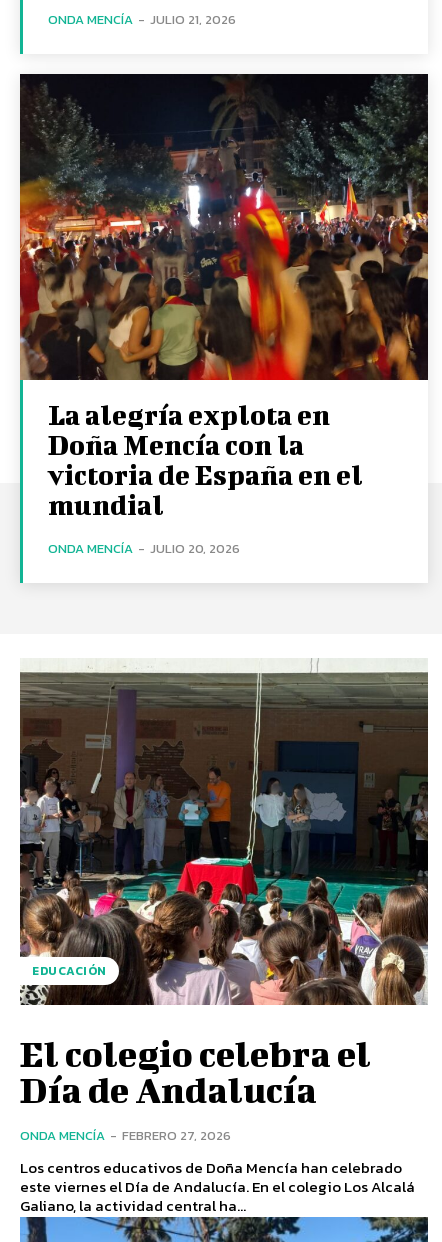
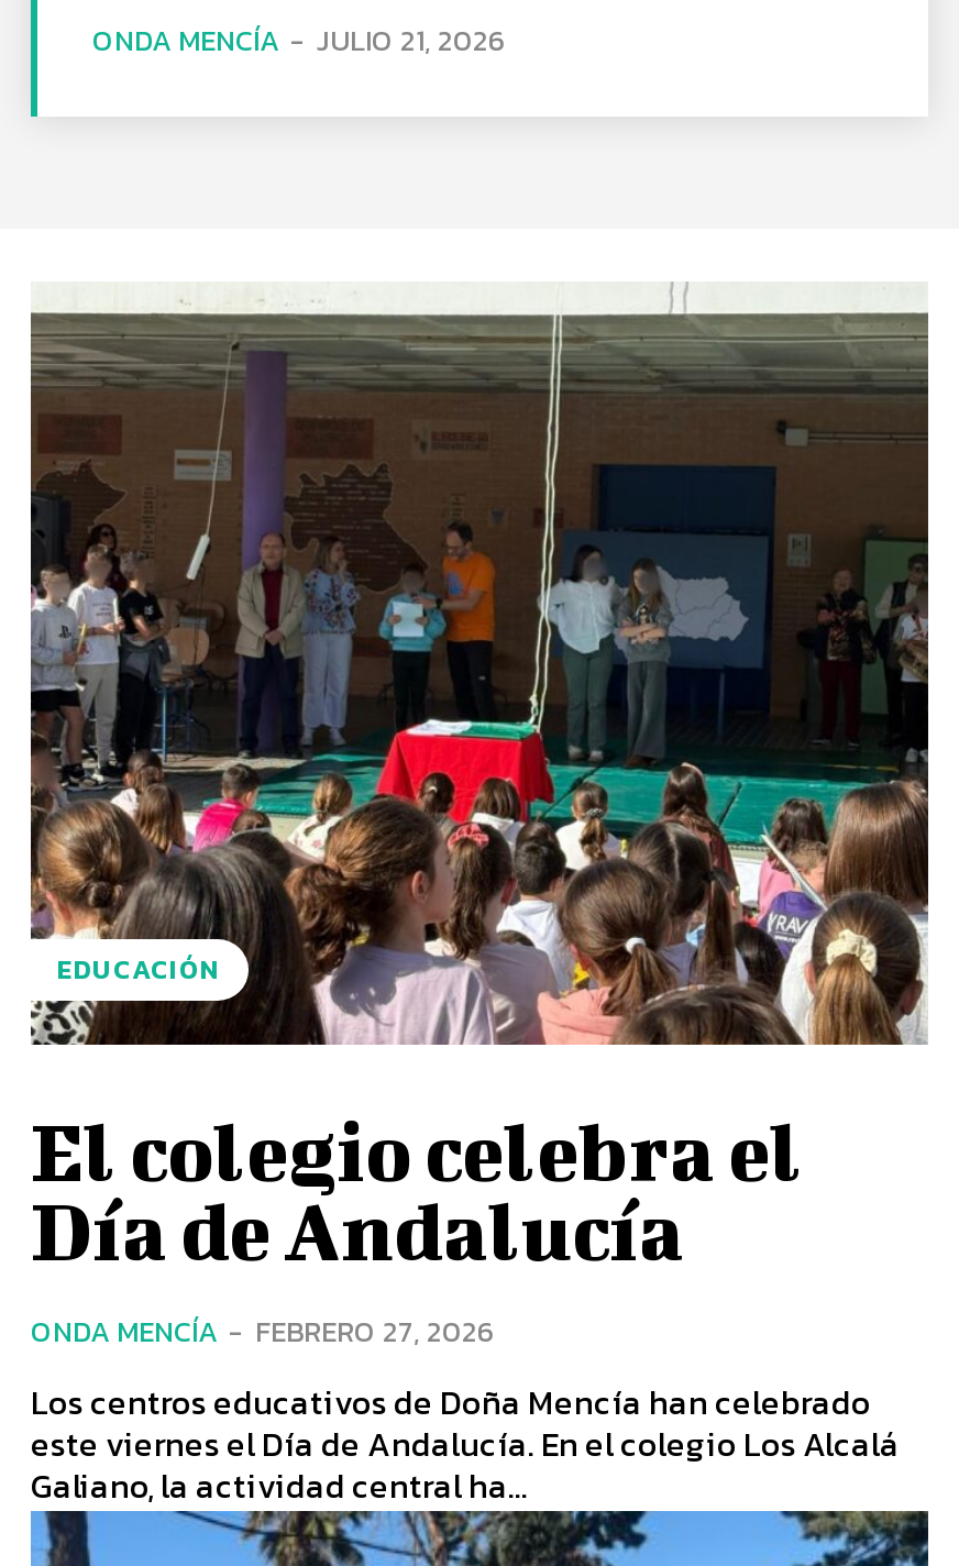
[19,73,429,558] [image] | La alegría explota en | Doña Mencía con la | victoria de España en el | mundial | ONDA MENCÍA - JULIO 20, 2026 -> none

